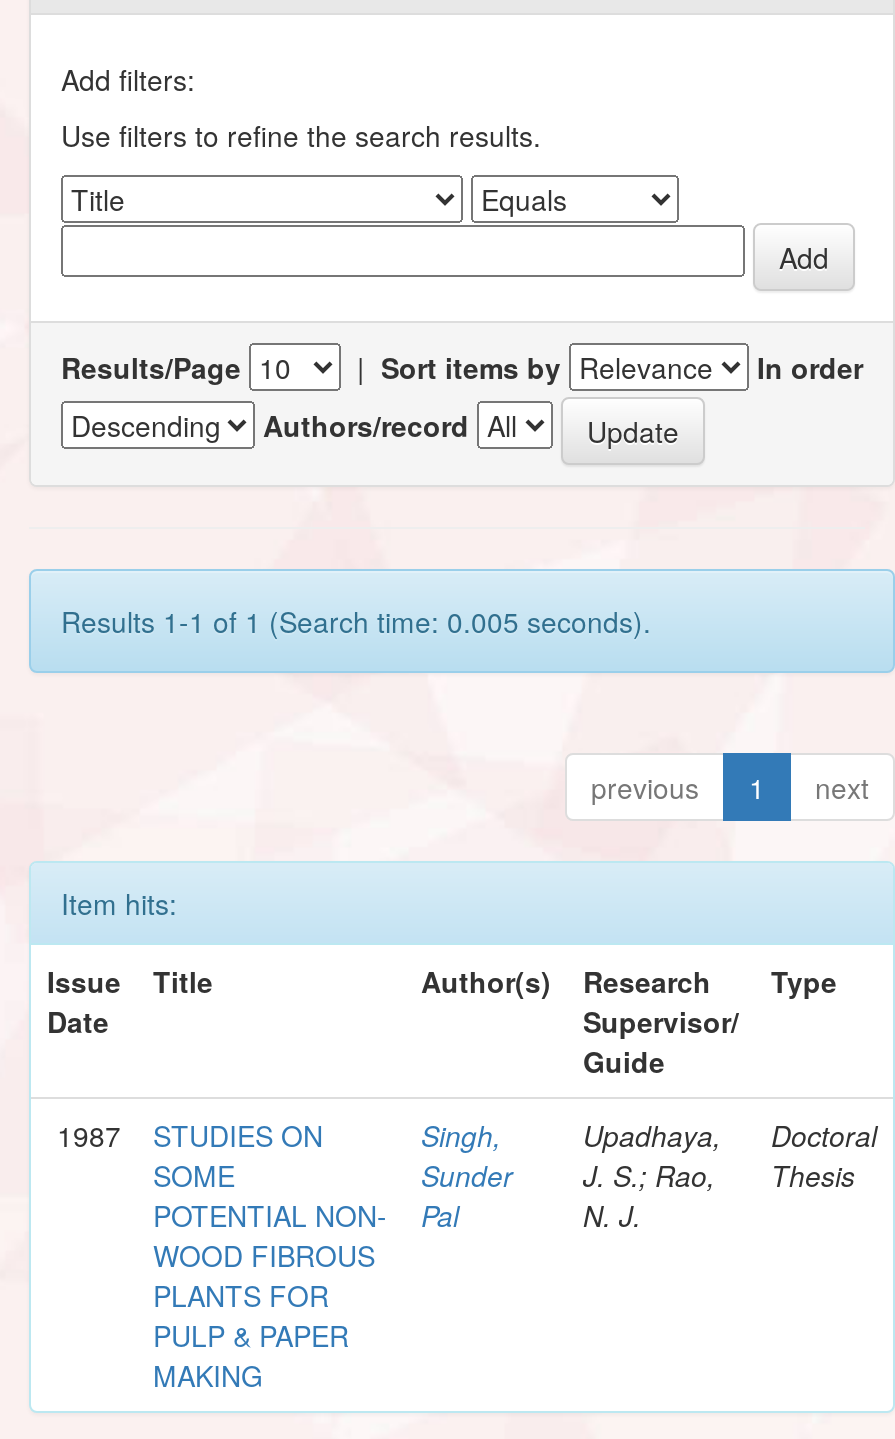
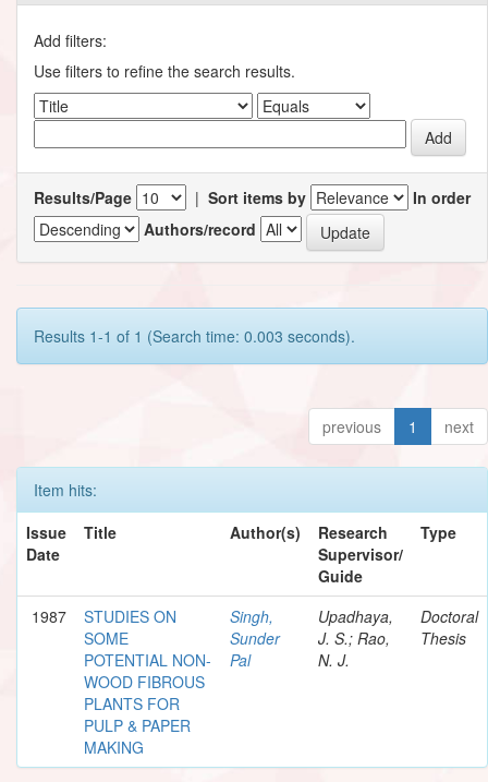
[61,600,651,640] Results 1-1 of 1 (Search time: 0.005 seconds). -> [34,324,355,346] Results 1-1 of 1 (Search time: 0.003 seconds).

